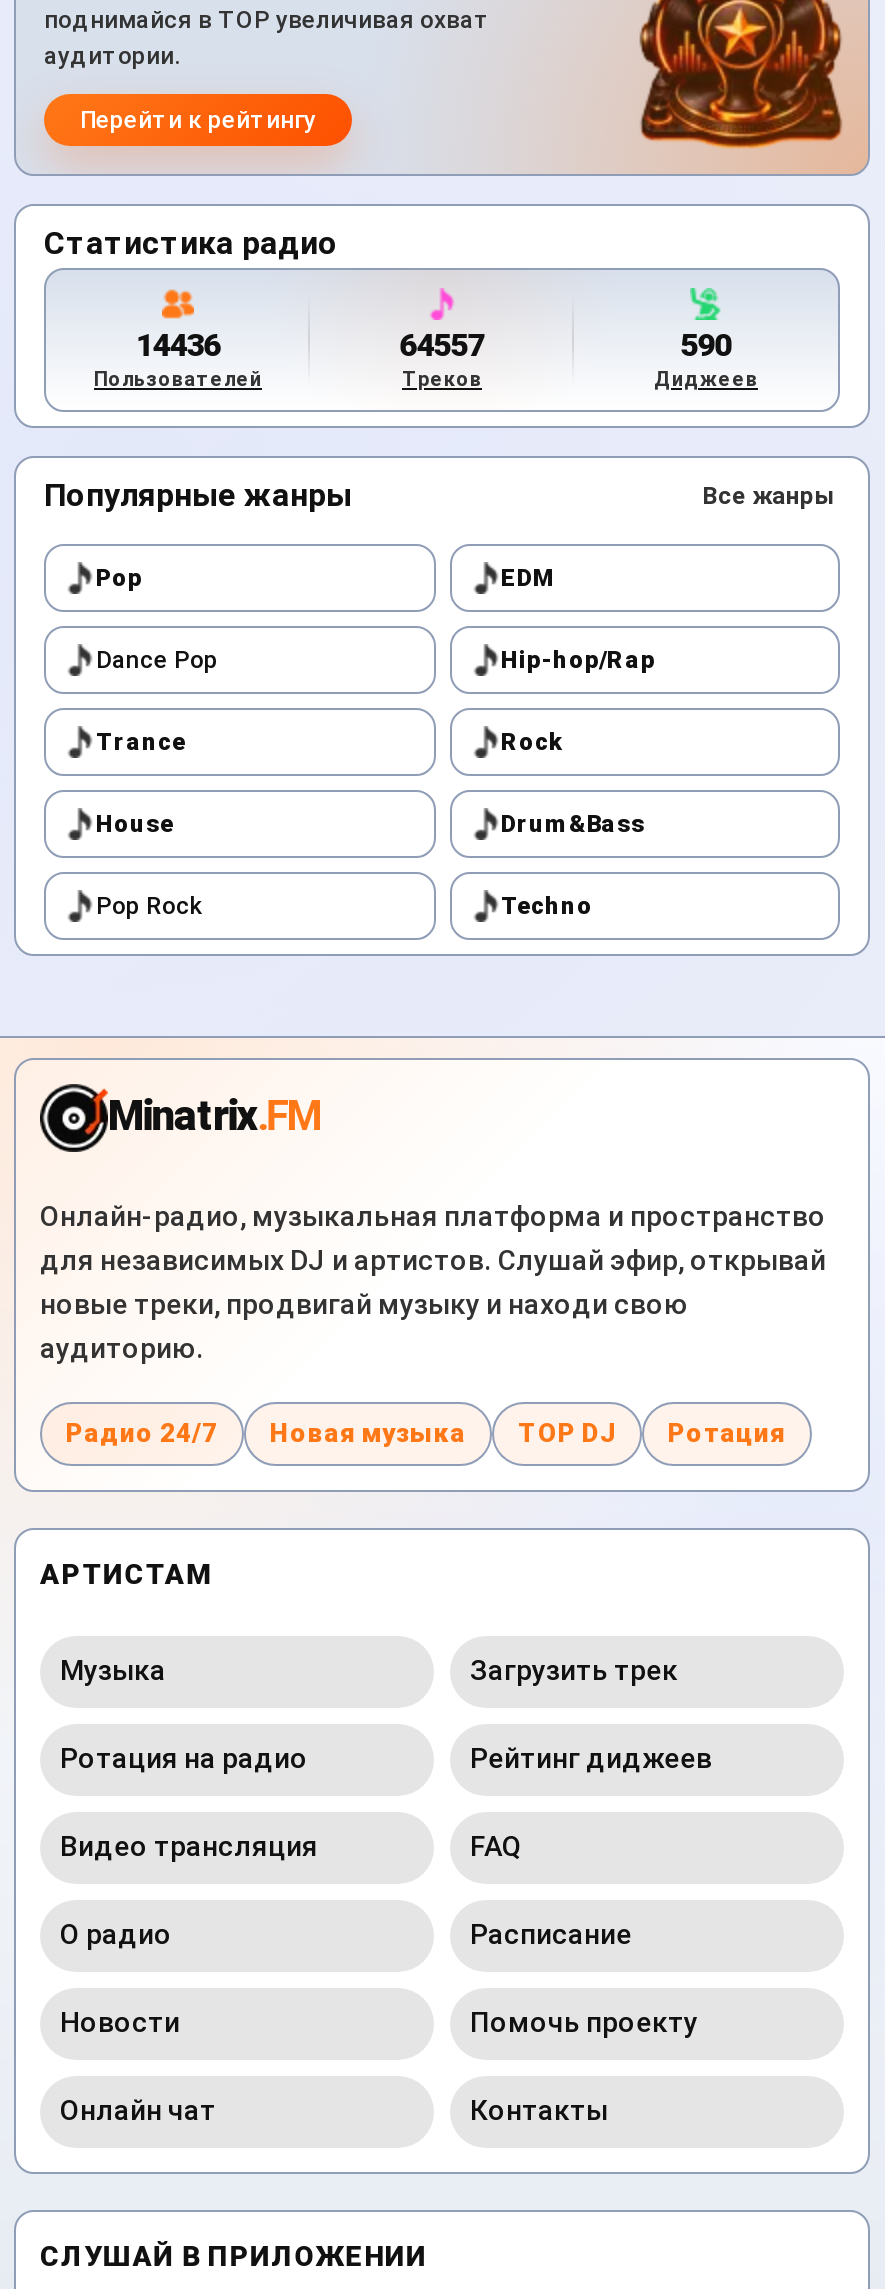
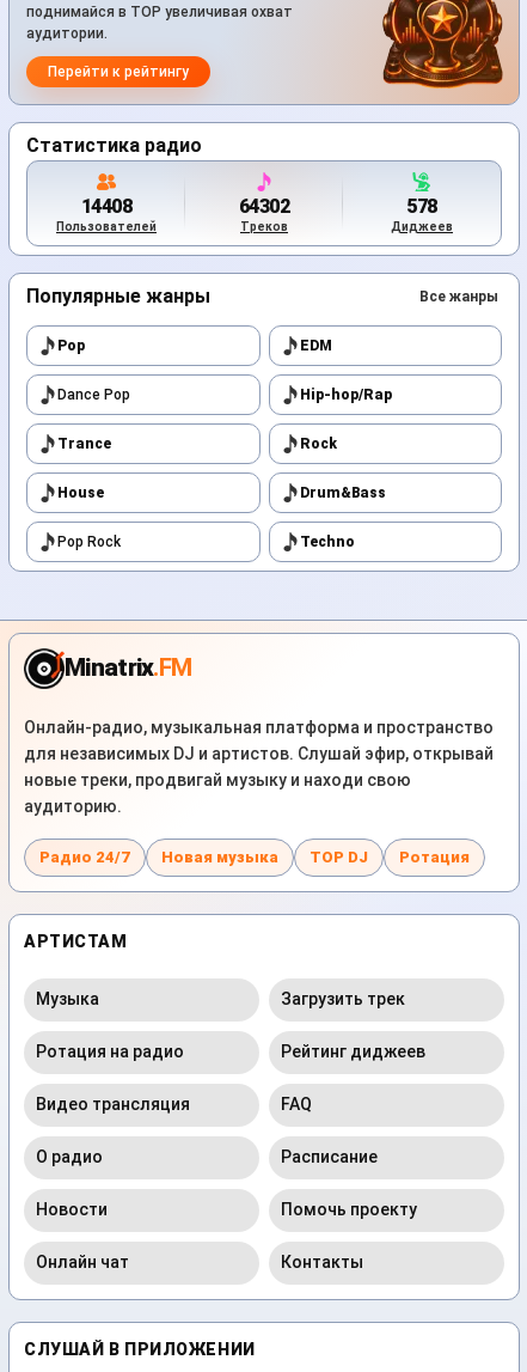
[135,325,221,363] 14436 -> [81,195,132,217] 14408
[399,325,485,363] 64557 -> [239,195,290,217] 64302
[680,325,732,363] 590 -> [407,195,437,217] 578

